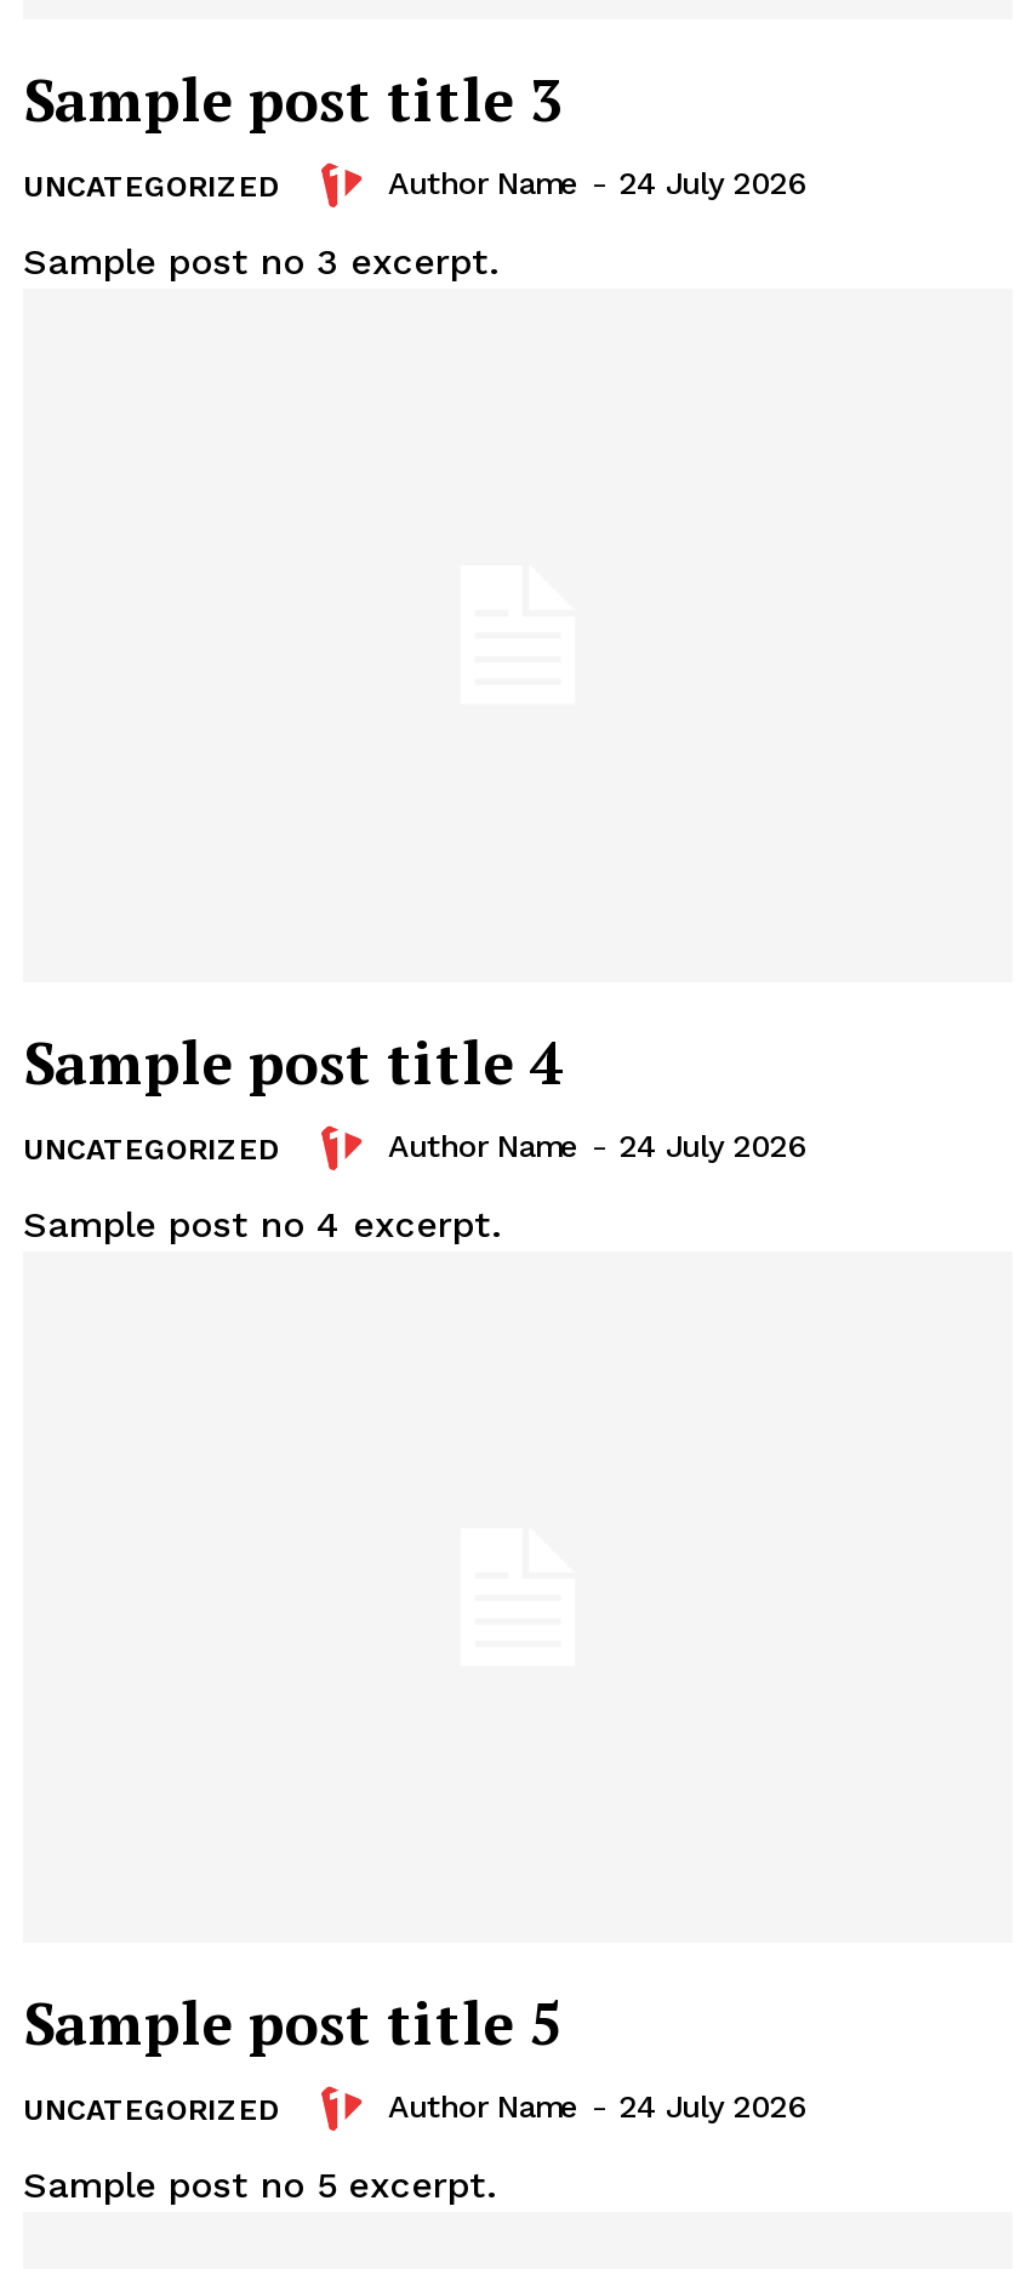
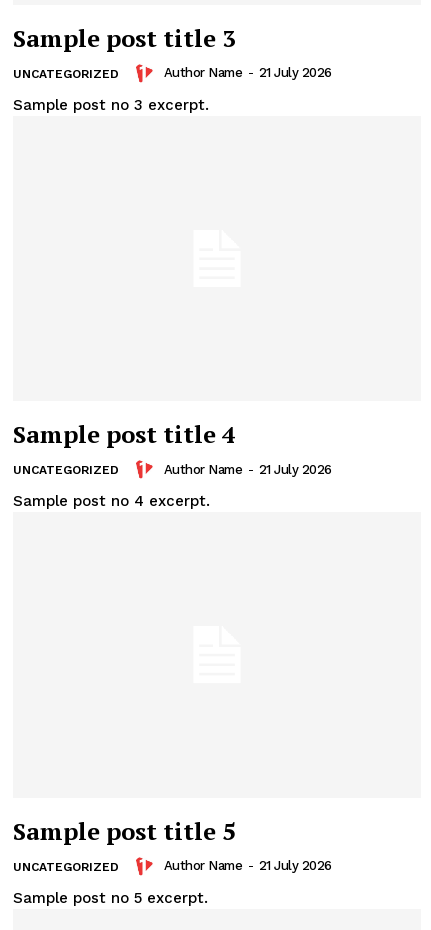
[388,165,805,201] Author Name - 24 July 2026 -> [163,65,331,80] Author Name - 21 July 2026
[388,1127,805,1163] Author Name - 24 July 2026 -> [163,462,331,477] Author Name - 21 July 2026
[388,2089,805,2125] Author Name - 24 July 2026 -> [163,858,331,873] Author Name - 21 July 2026

